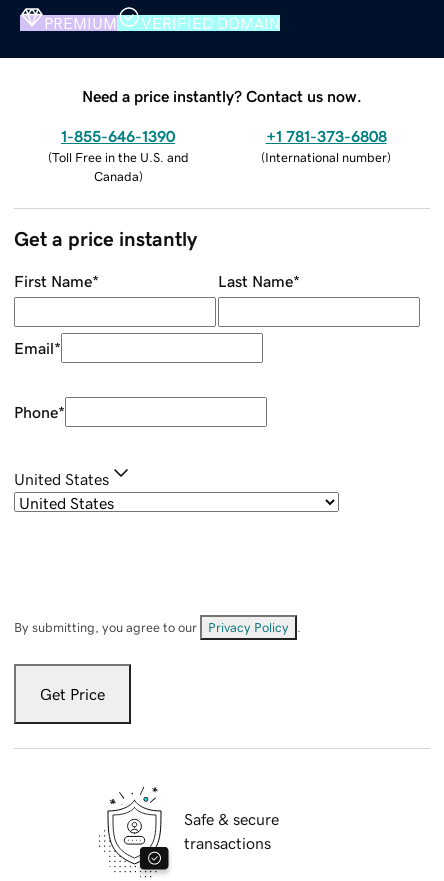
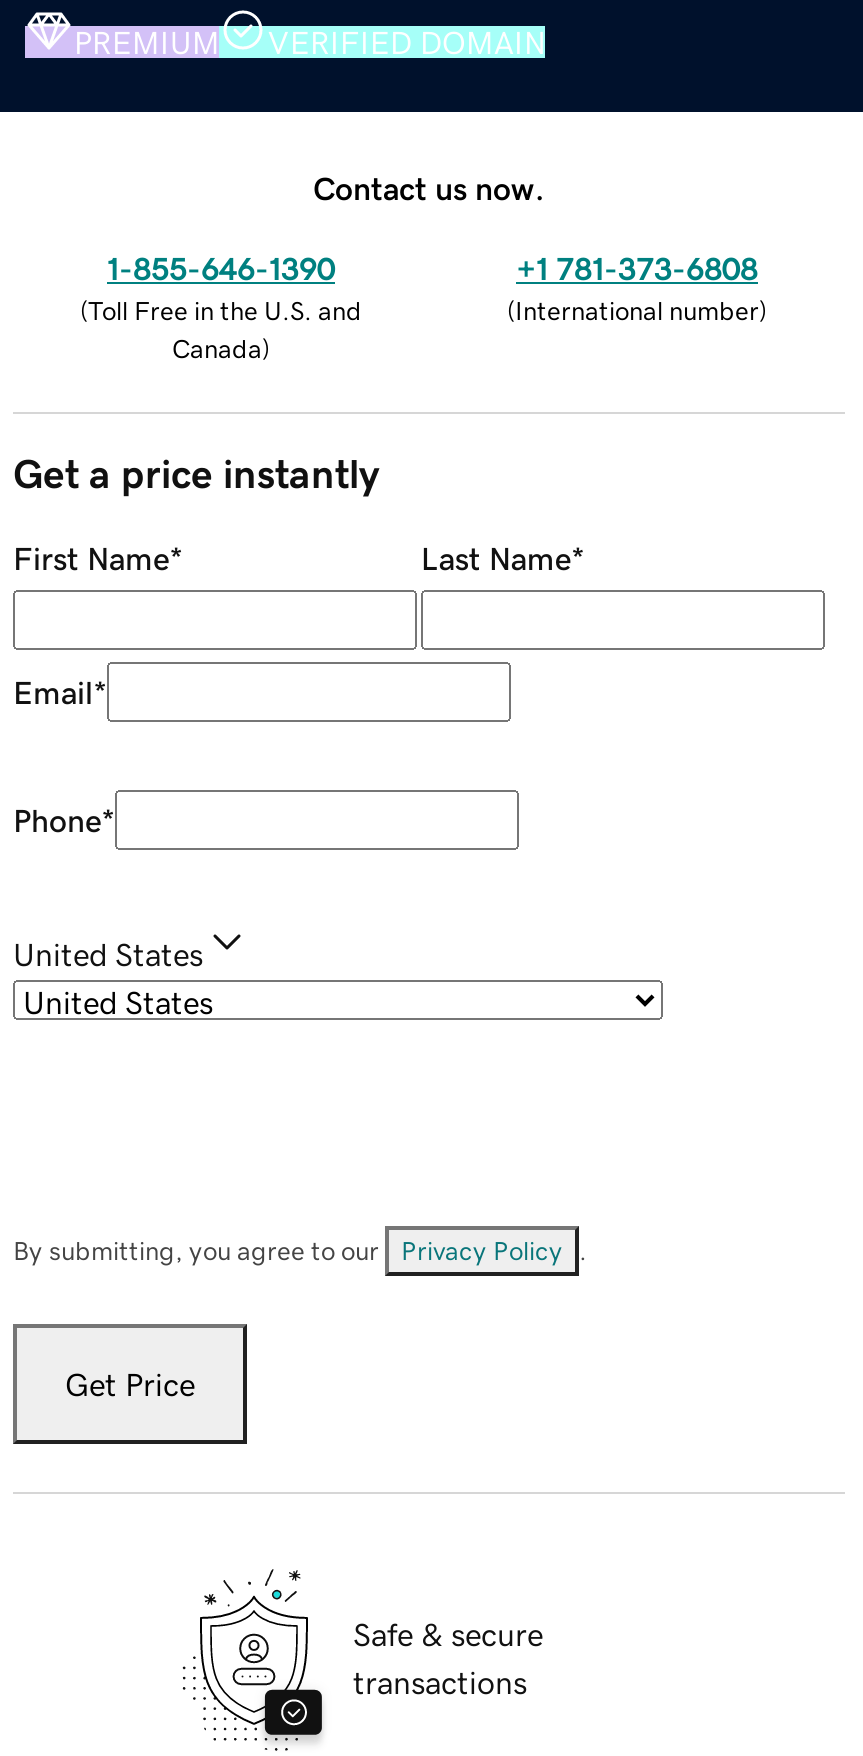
[82,88,362,104] Need a price instantly? Contact us now. -> [313,171,545,203] Contact us now.

